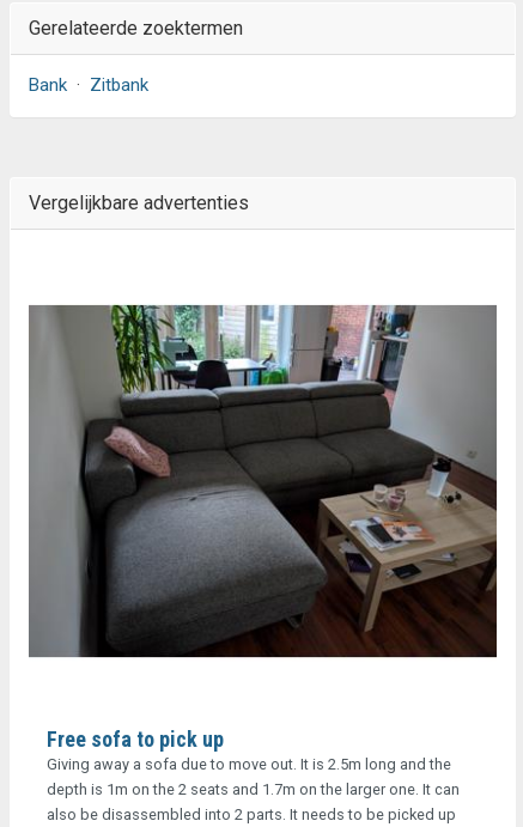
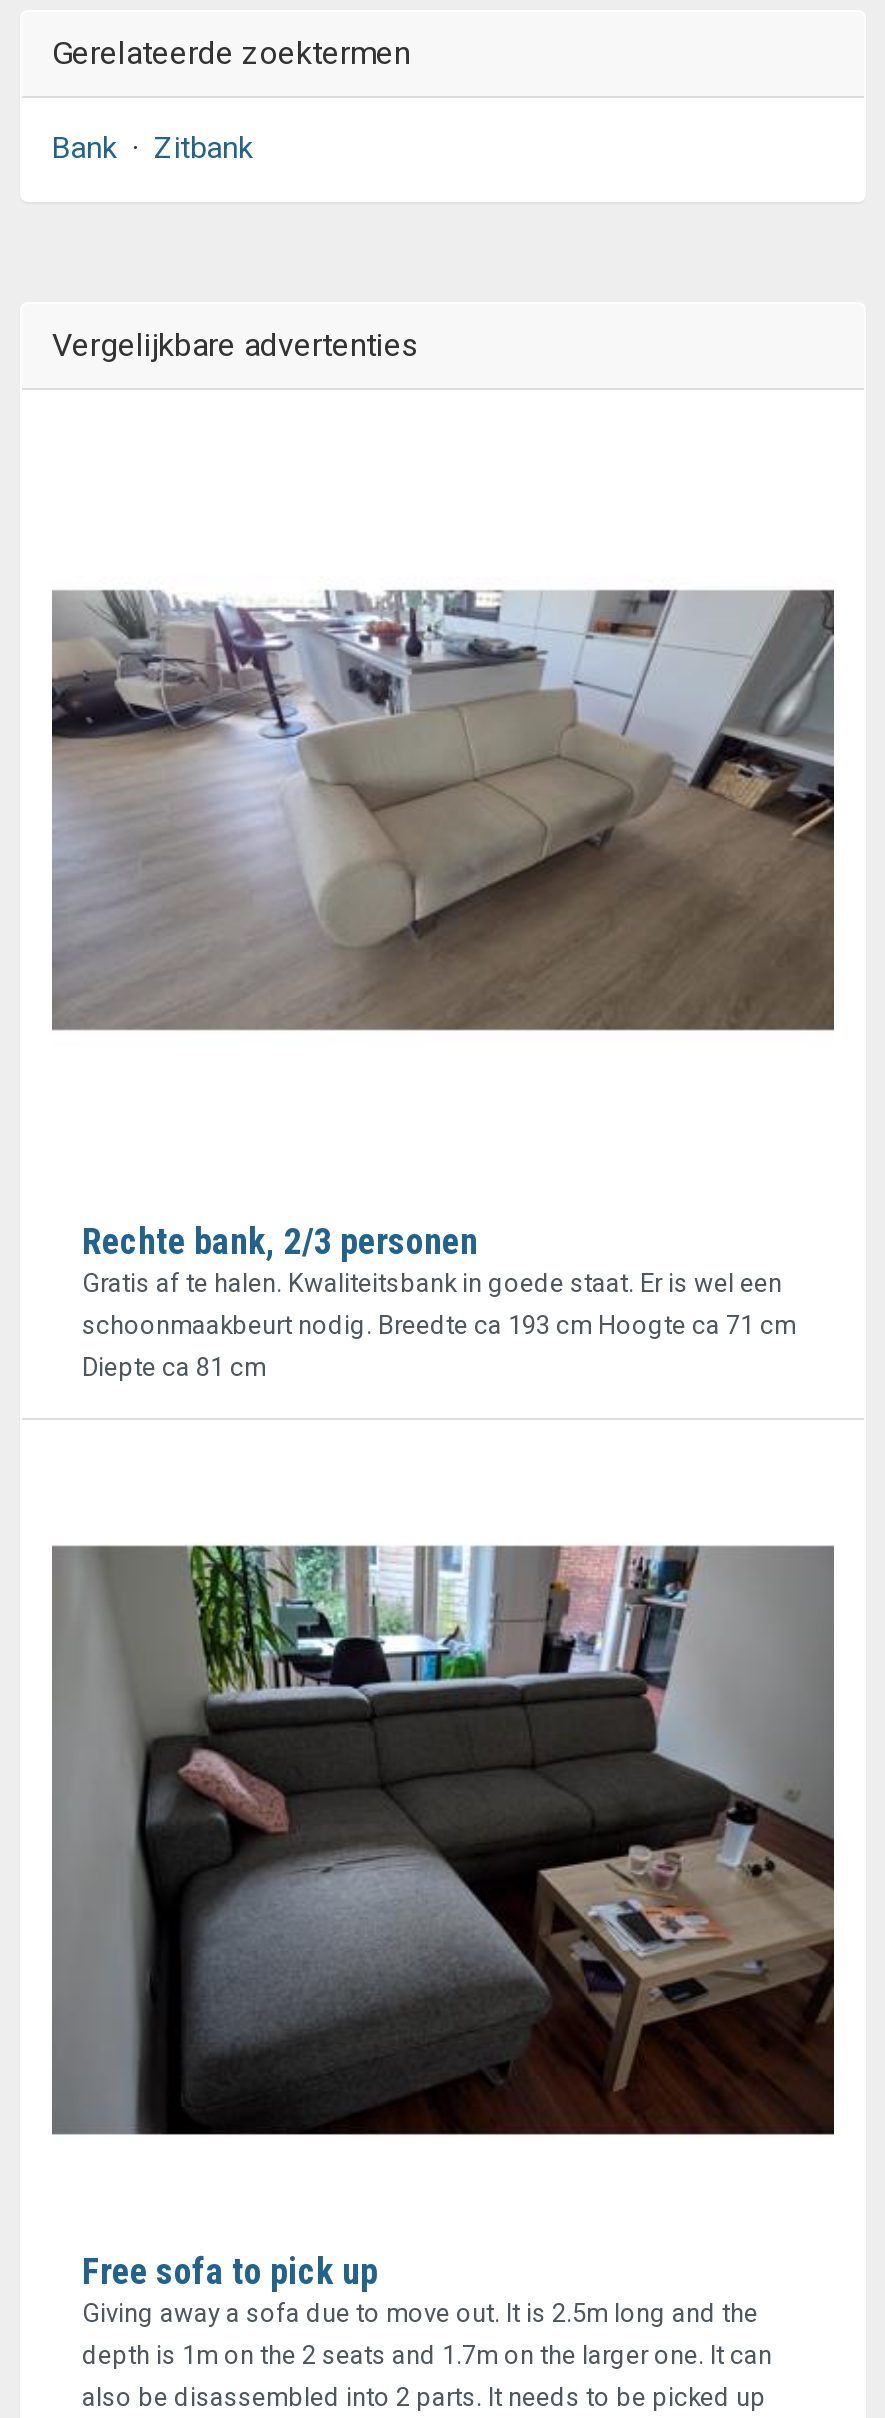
none -> [52,588,834,1032] [image]
none -> [82,1220,796,1382] Rechte bank, 2/3 personen | Gratis af te halen. Kwaliteitsbank in goede staat. Er is wel een | schoonmaakbeurt nodig. Breedte ca 193 cm Hoogte ca 71 cm | Diepte ca 81 cm

